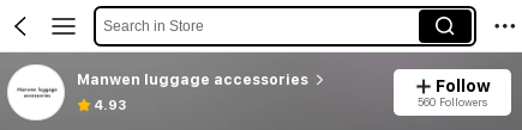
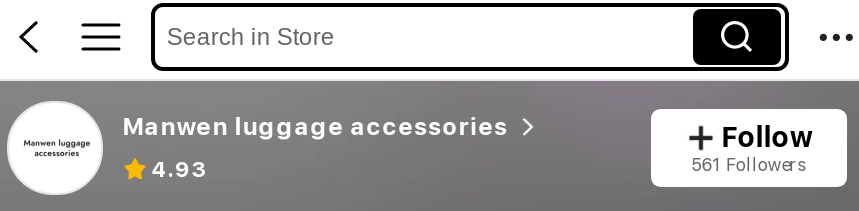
[417,95,487,108] 560 Followers -> [691,153,805,175] 561 Followers

